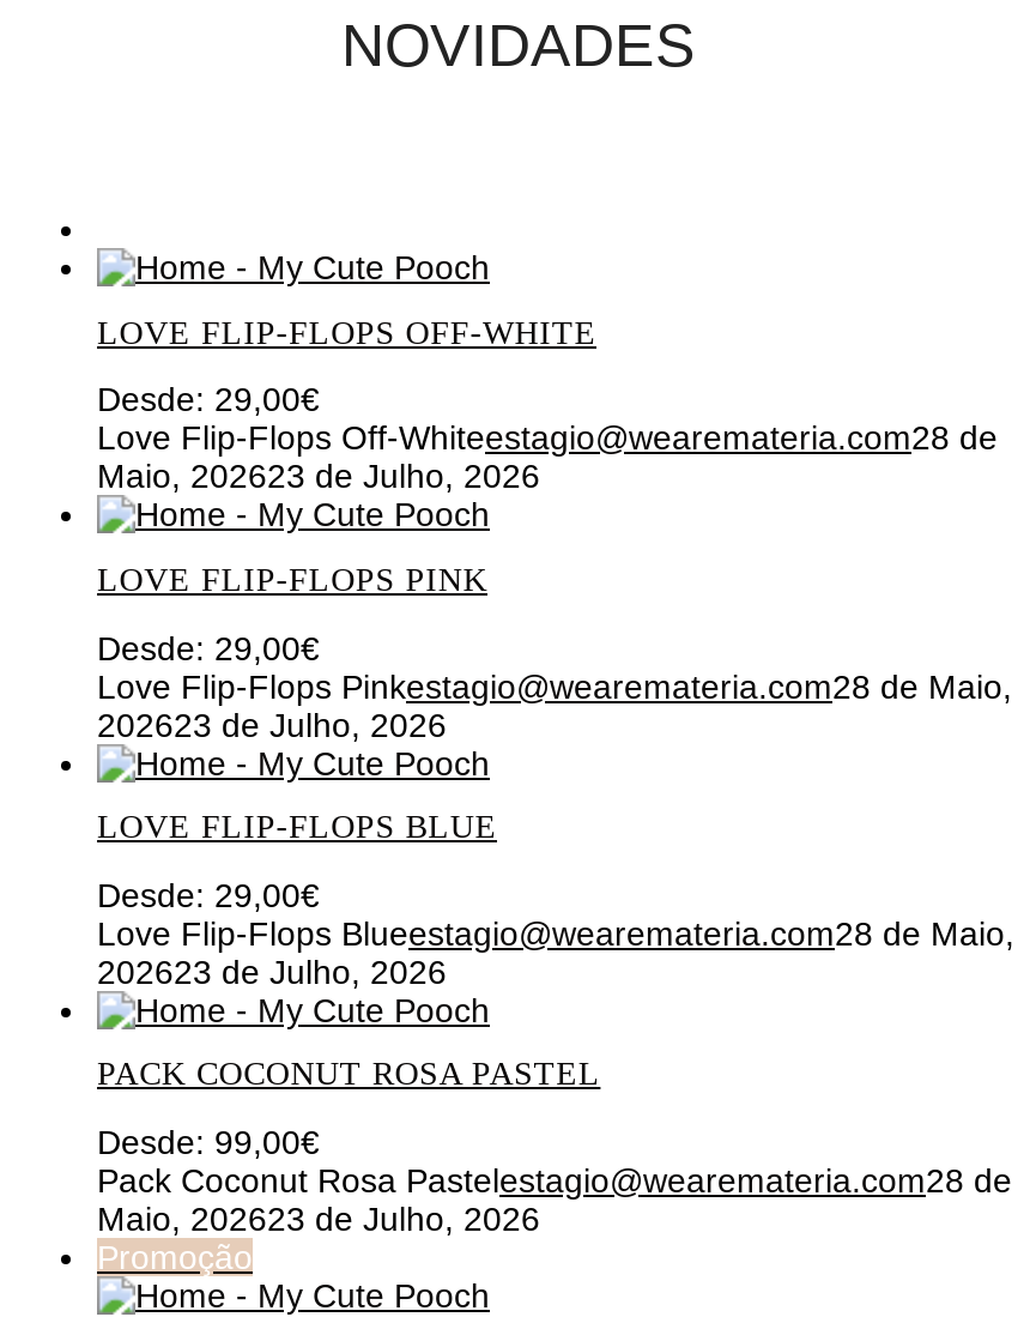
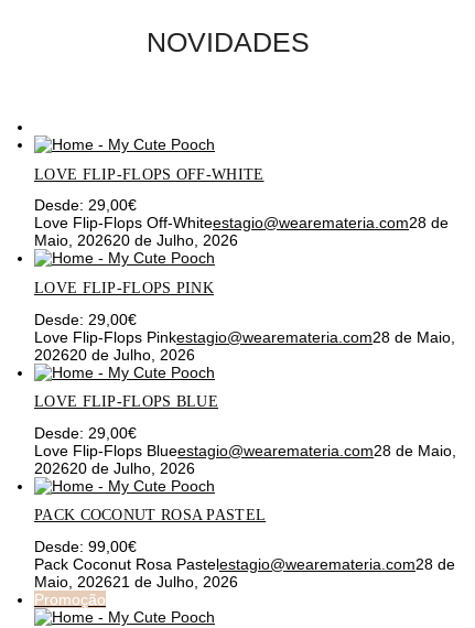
[97,458,540,496] Maio, 202623 de Julho, 2026 -> [34,232,238,249] Maio, 202620 de Julho, 2026
[97,705,447,743] 202623 de Julho, 2026 -> [34,346,195,363] 202620 de Julho, 2026
[97,952,447,991] 202623 de Julho, 2026 -> [34,459,195,477] 202620 de Julho, 2026
[97,1200,540,1238] Maio, 202623 de Julho, 2026 -> [34,573,238,591] Maio, 202621 de Julho, 2026

